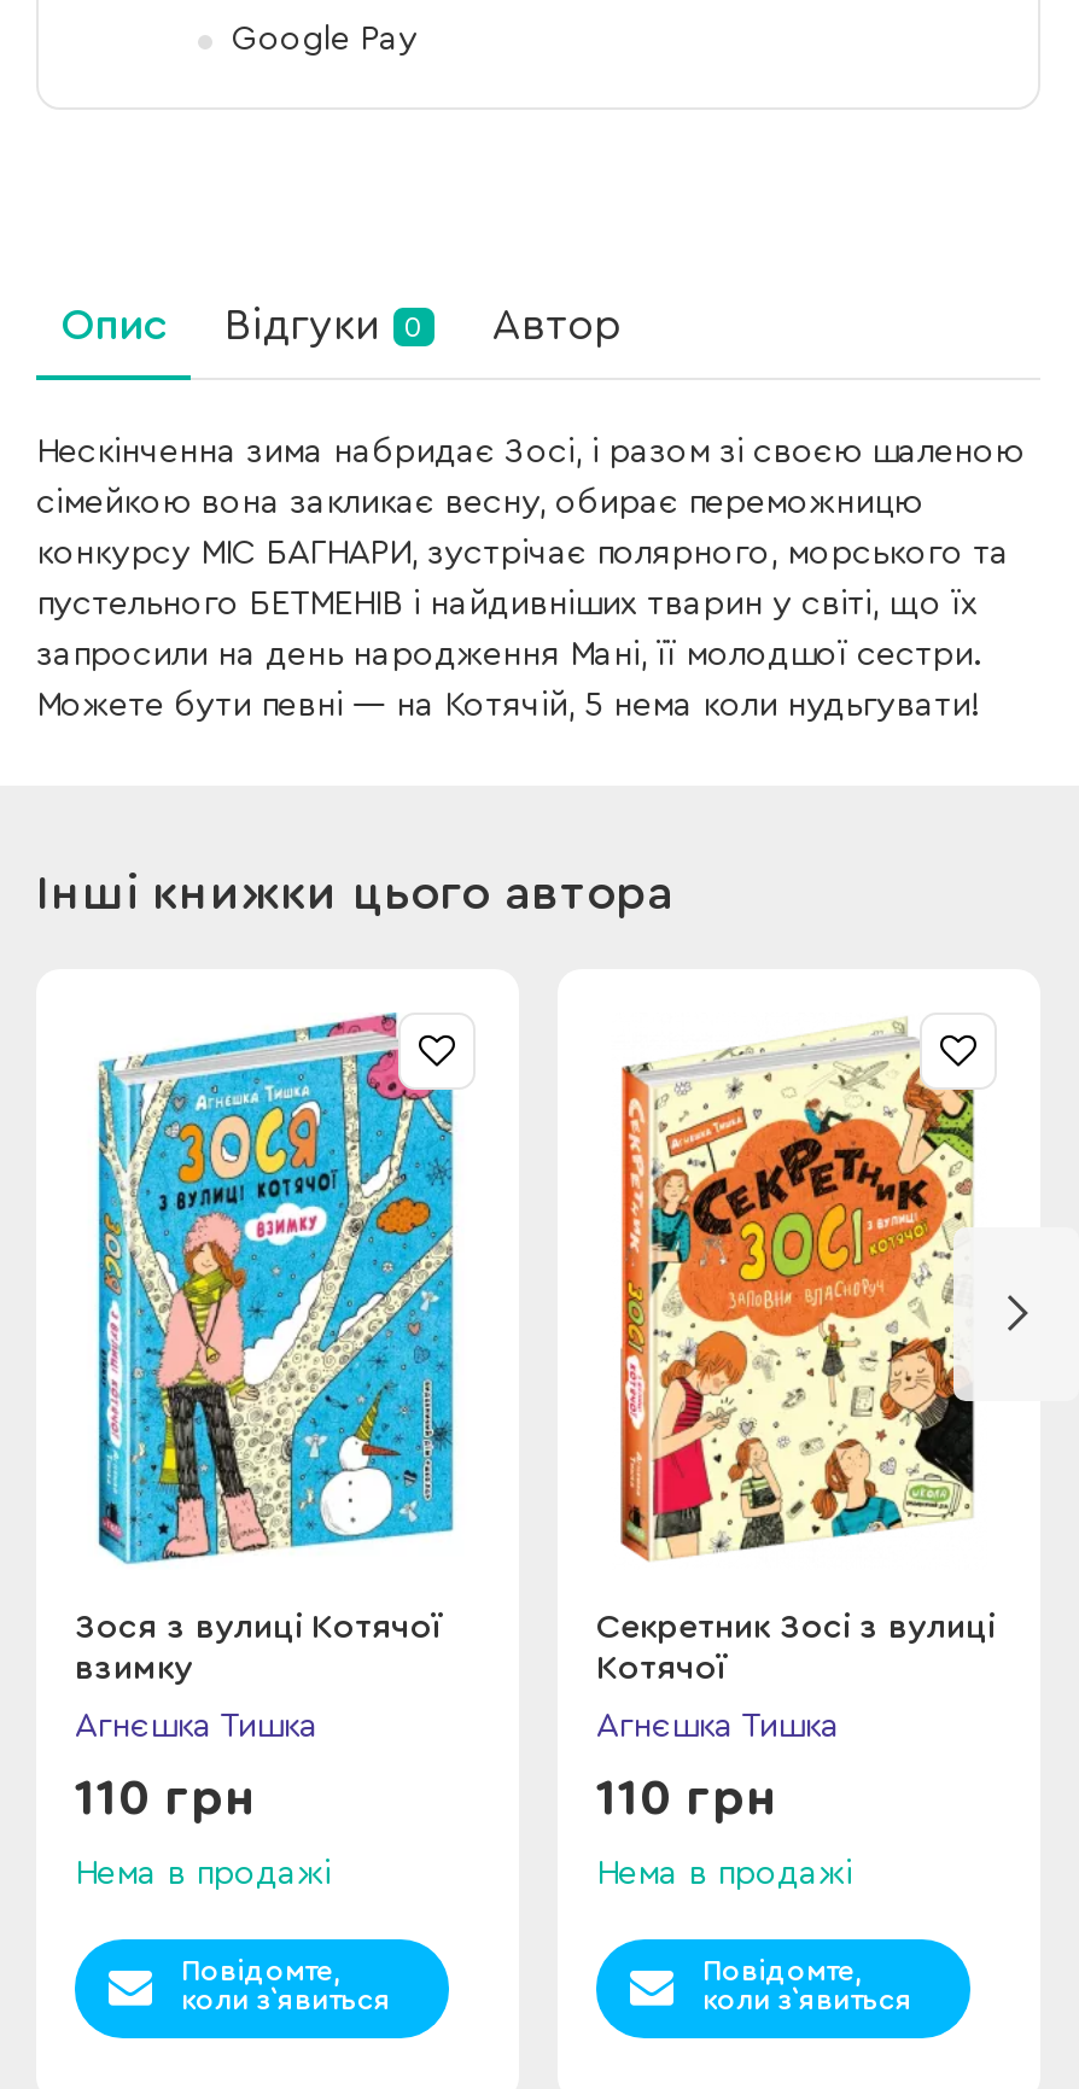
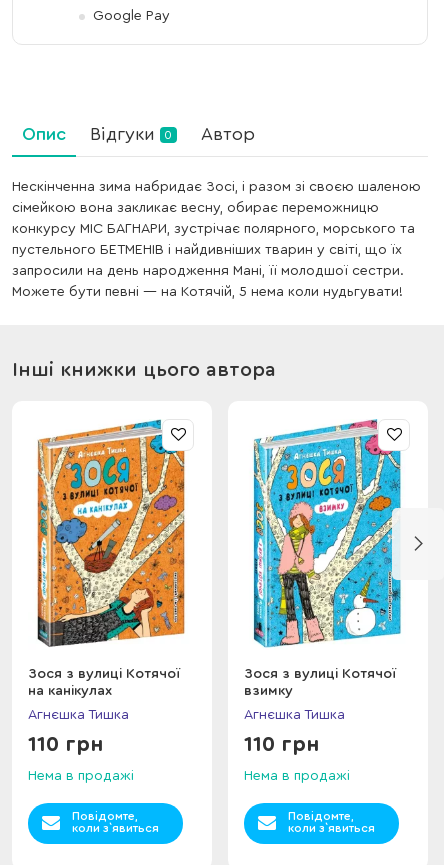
[75,1015,456,1687] [image] | взимку -> [28,420,185,698] [image] | на канікулах
[596,1015,995,1687] [image] | Секретник Зосі з вулиці | Котячої -> [244,418,402,698] [image] | Зося з вулиці Котячої | взимку

